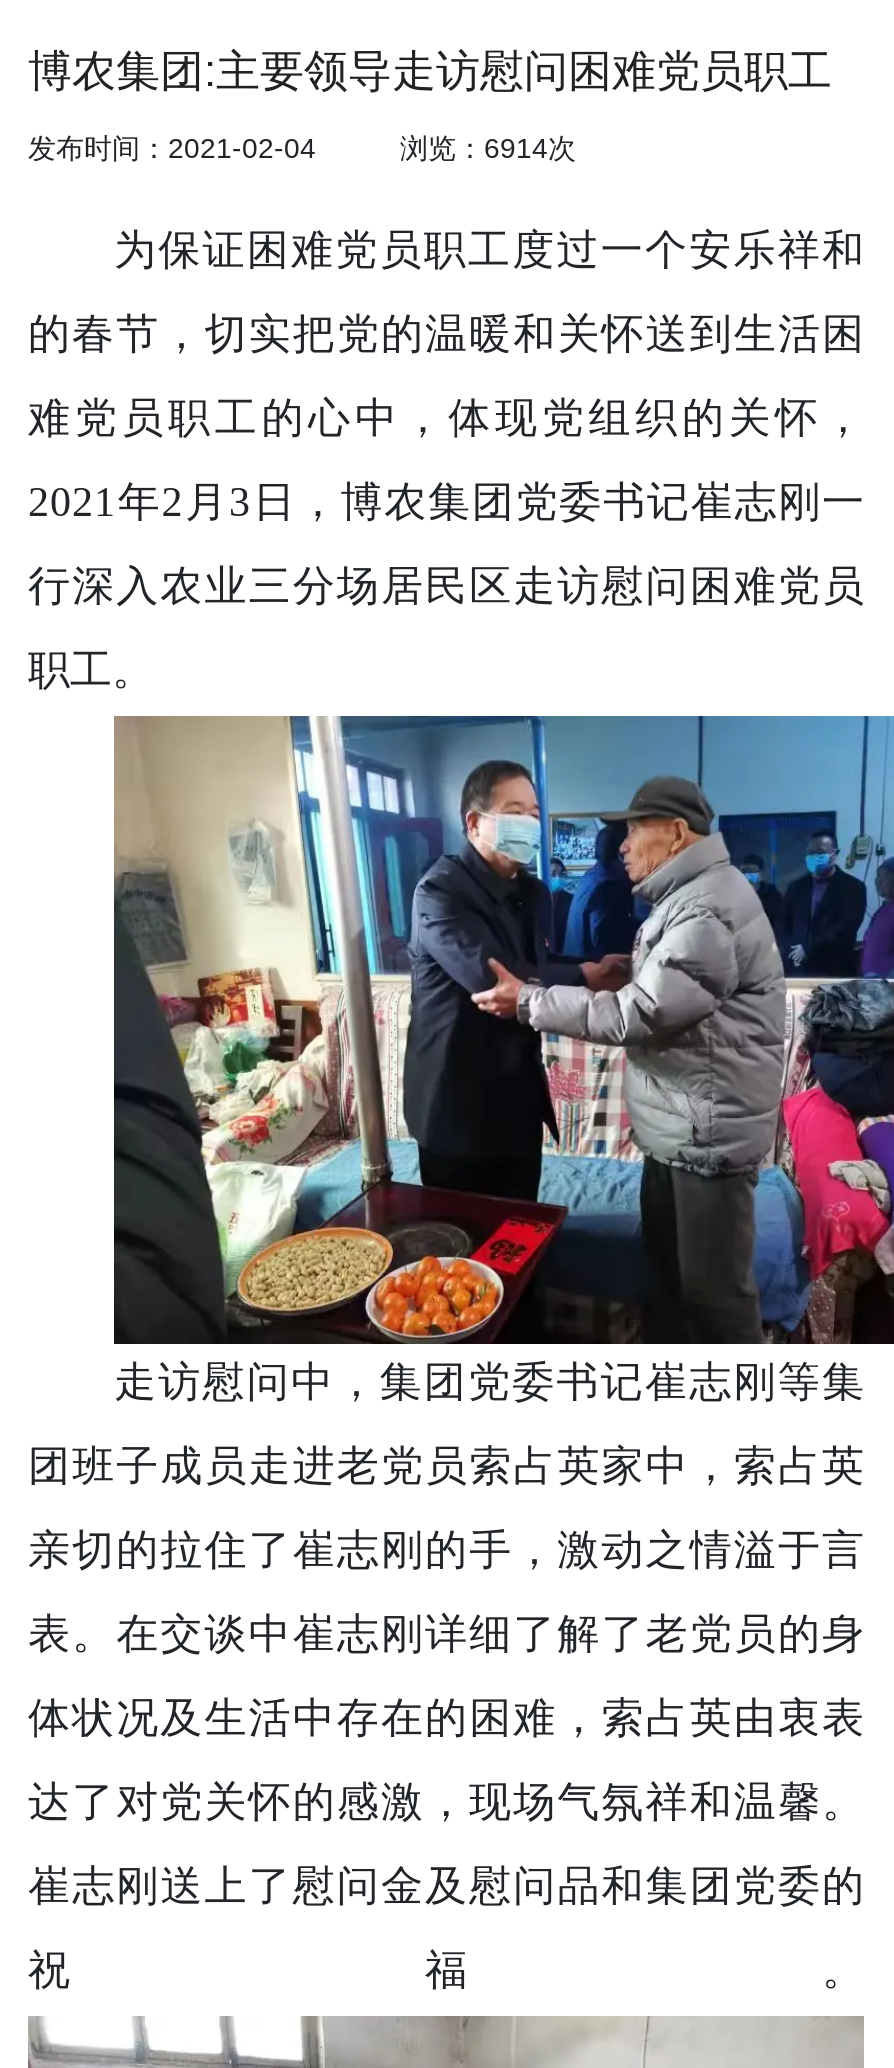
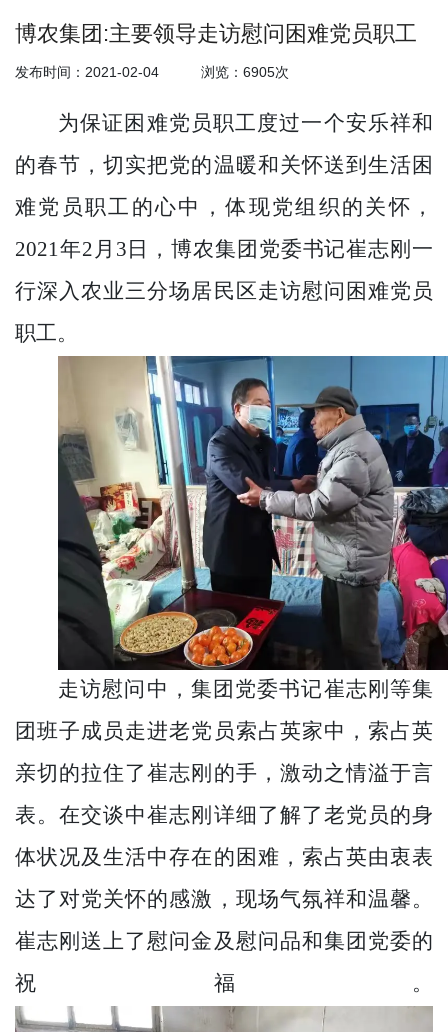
[28,132,576,164] 发布时间：2021-02-04 浏览：6914次 -> [15,64,289,80] 发布时间：2021-02-04 浏览：6905次

